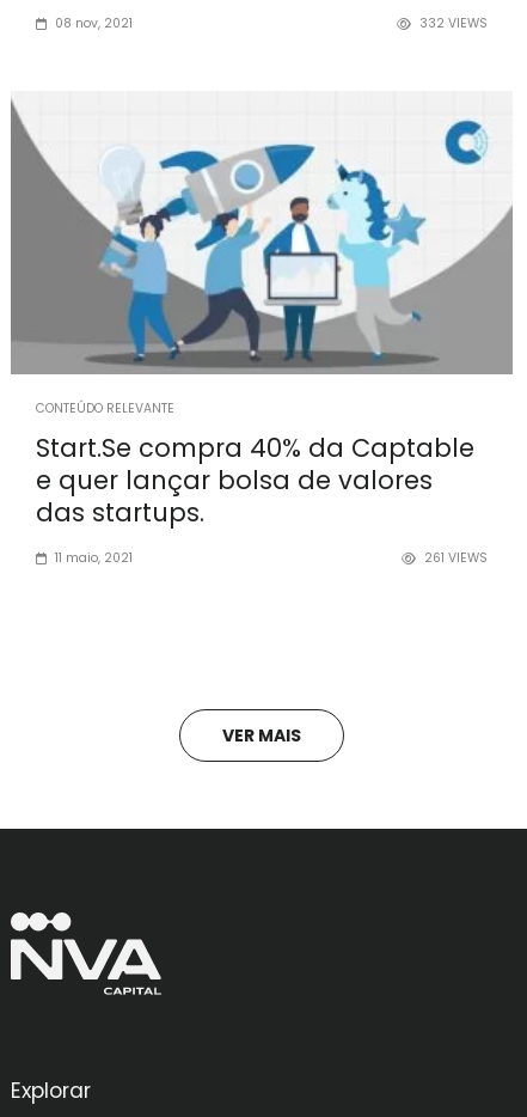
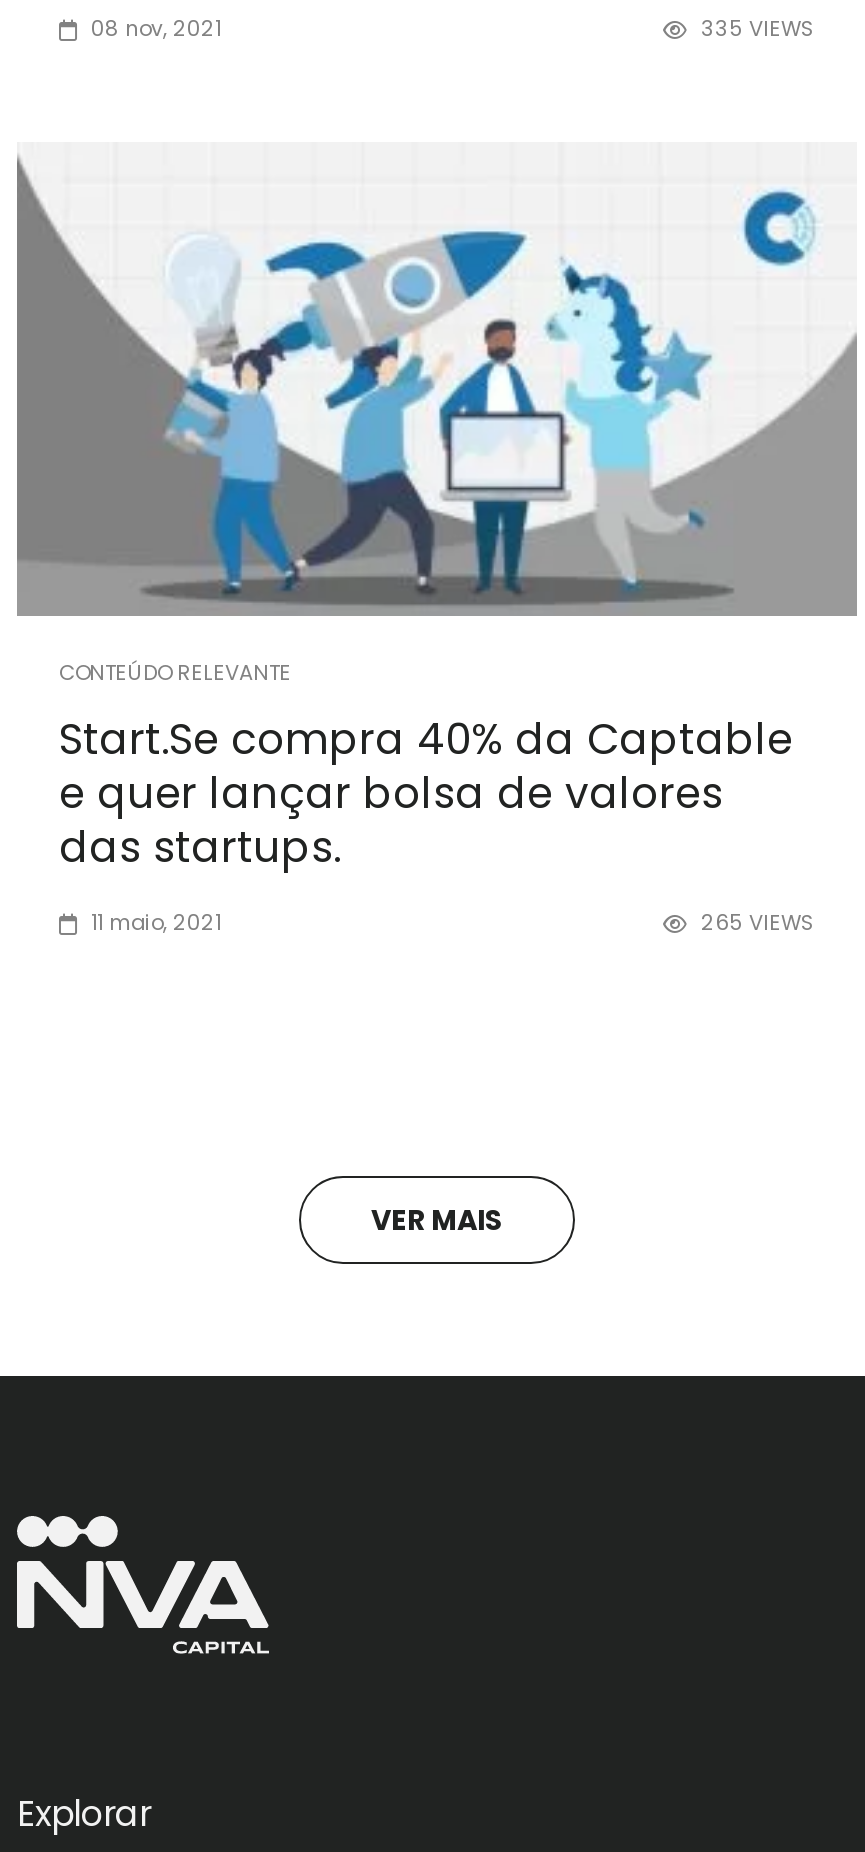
[419,14,488,32] 332 VIEWS -> [701,14,815,44] 335 VIEWS
[424,549,488,567] 261 VIEWS -> [701,909,815,939] 265 VIEWS

